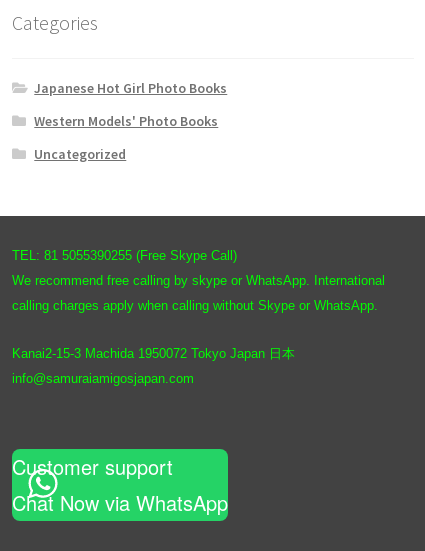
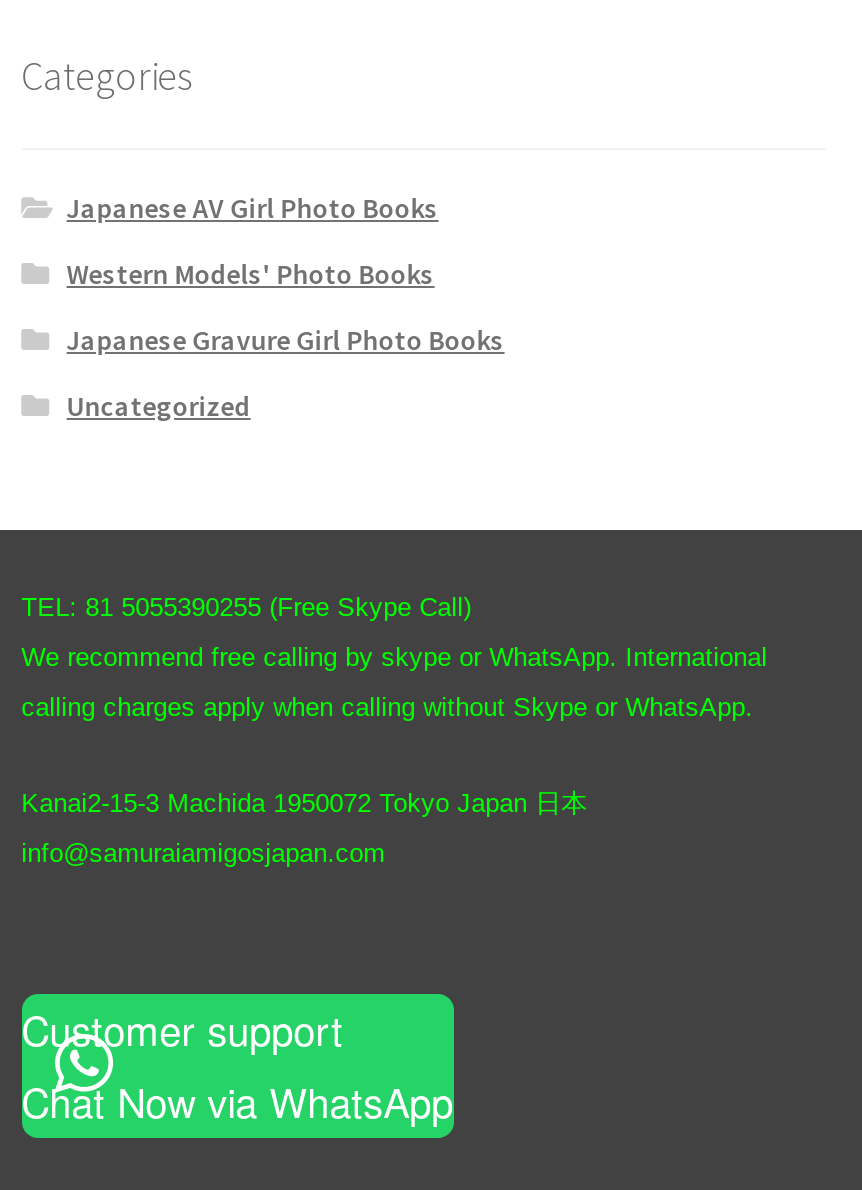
[34,79,227,97] Japanese Hot Girl Photo Books -> [67,189,439,225] Japanese AV Girl Photo Books
none -> [67,321,505,357] Japanese Gravure Girl Photo Books

